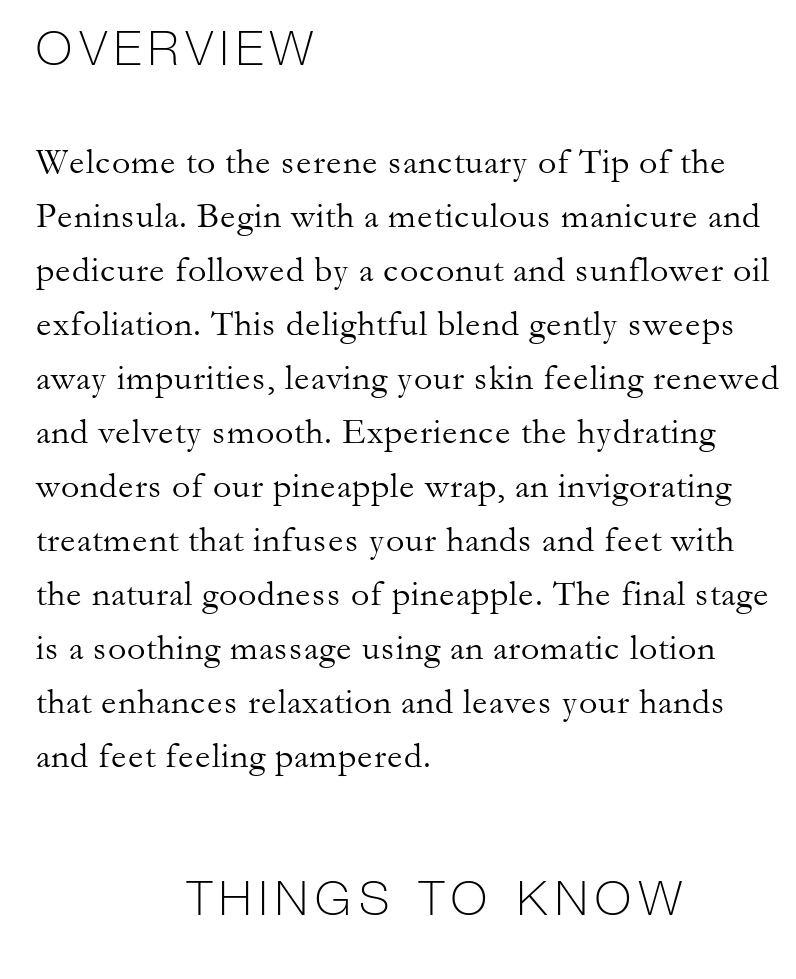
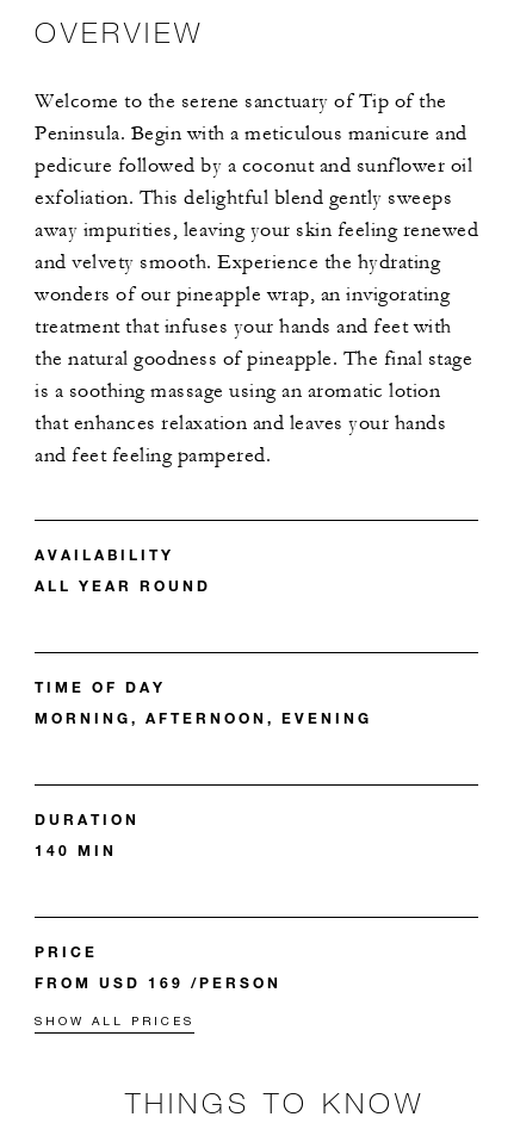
none -> [35,545,211,595] AVAILABILITY | ALL YEAR ROUND
none -> [35,677,372,727] TIME OF DAY | MORNING, AFTERNOON, EVENING
none -> [35,810,140,860] DURATION | 140 MIN
none -> [35,942,281,1028] PRICE | FROM USD 169 /PERSON | SHOW ALL PRICES

